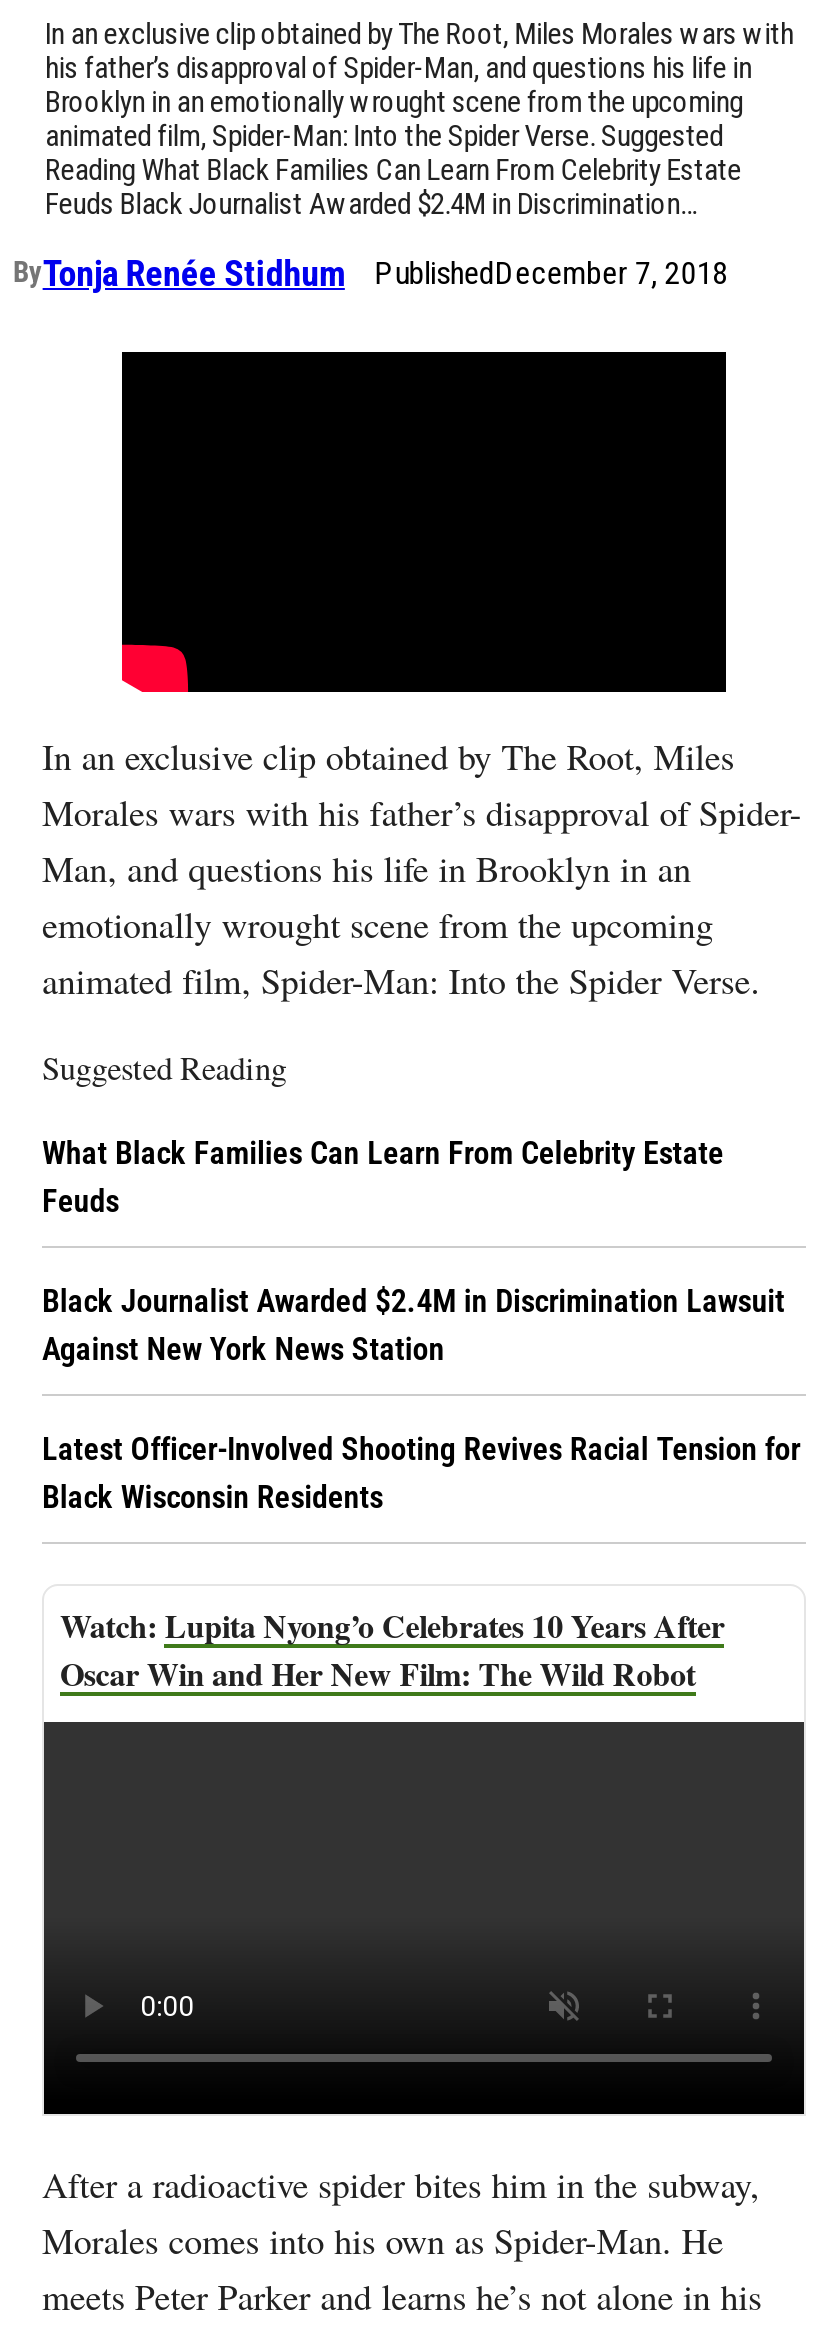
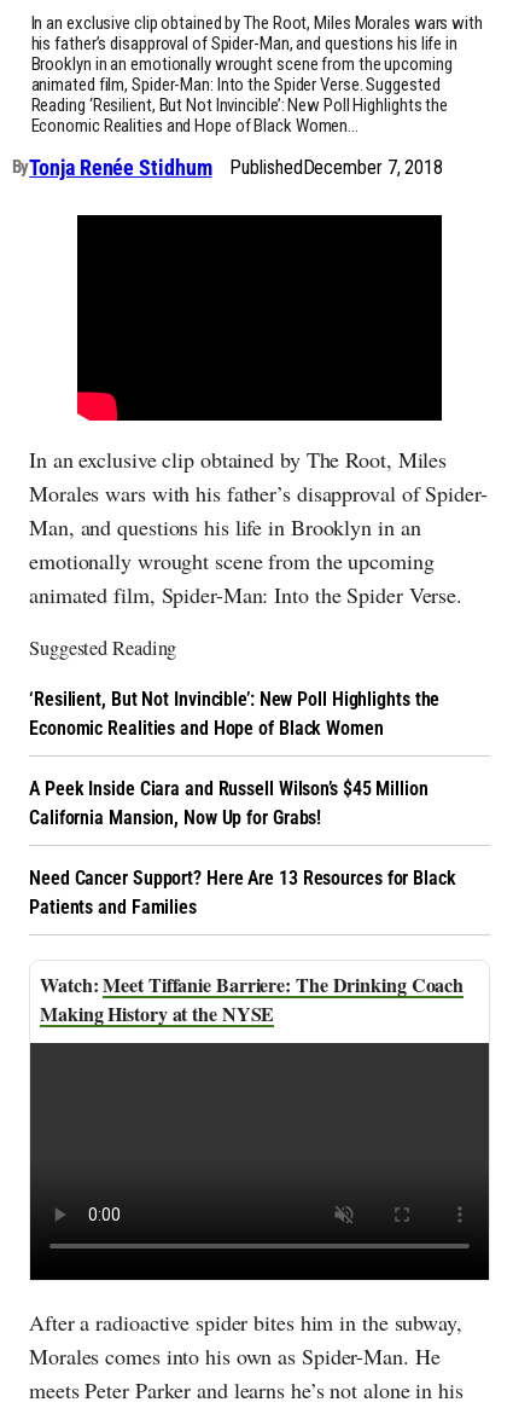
[45,152,741,222] Reading What Black Families Can Learn From Celebrity Estate | Feuds Black Journalist Awarded $2.4M in Discrimination… -> [31,94,448,137] Reading ‘Resilient, But Not Invincible’: New Poll Highlights the | Economic Realities and Hope of Black Women…
[42,1133,724,1219] What Black Families Can Learn From Celebrity Estate | Feuds -> [29,687,440,739] ‘Resilient, But Not Invincible’: New Poll Highlights the | Economic Realities and Hope of Black Women
[42,1281,785,1367] Black Journalist Awarded $2.4M in Discrimination Lawsuit | Against New York News Station -> [29,777,428,829] A Peek Inside Ciara and Russell Wilson’s $45 Million | California Mansion, Now Up for Grabs!
[42,1429,800,1515] Latest Officer-Involved Shooting Revives Racial Tension for | Black Wisconsin Residents -> [29,866,456,918] Need Cancer Support? Here Are 13 Resources for Black | Patients and Families
[60,1601,725,1695] Lupita Nyong’o Celebrates 10 Years After | Oscar Win and Her New Film: The Wild Robot -> [40,970,464,1027] Meet Tiffanie Barriere: The Drinking Coach | Making History at the NYSE

